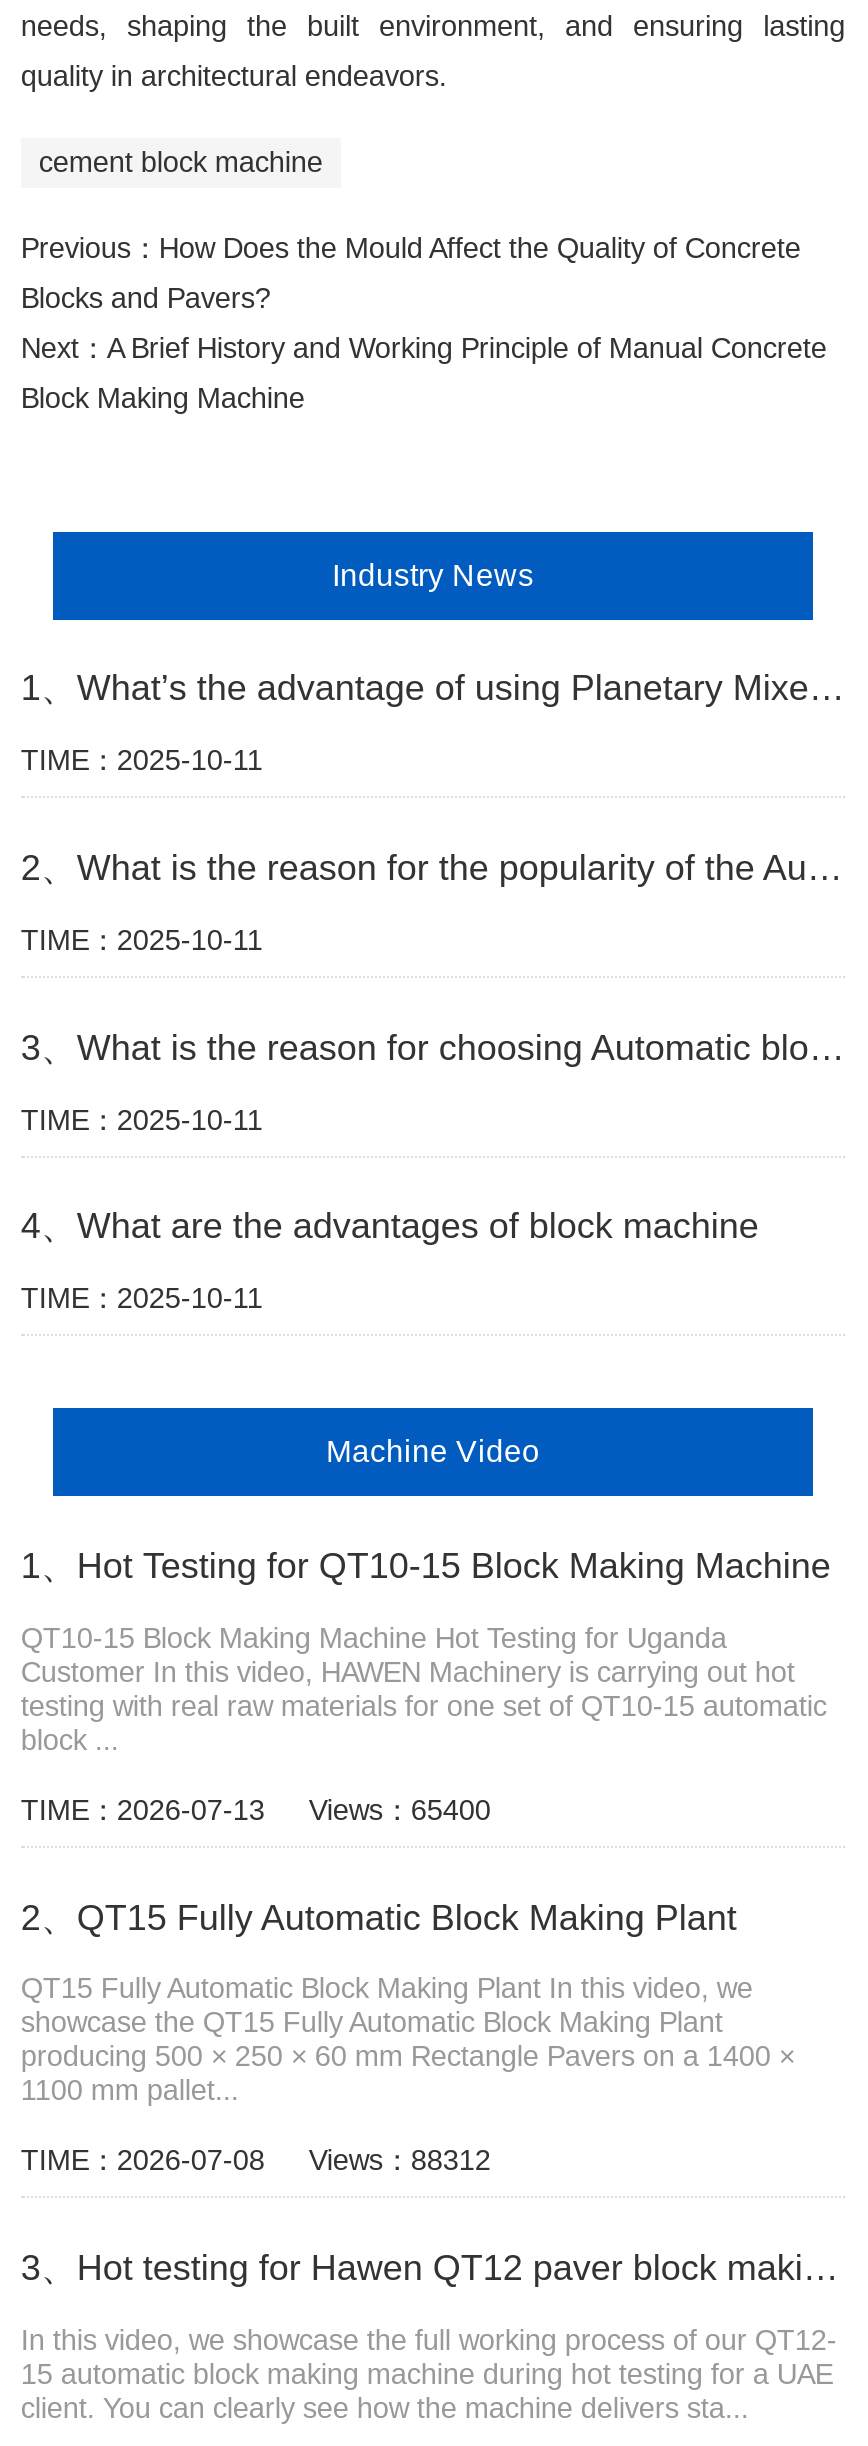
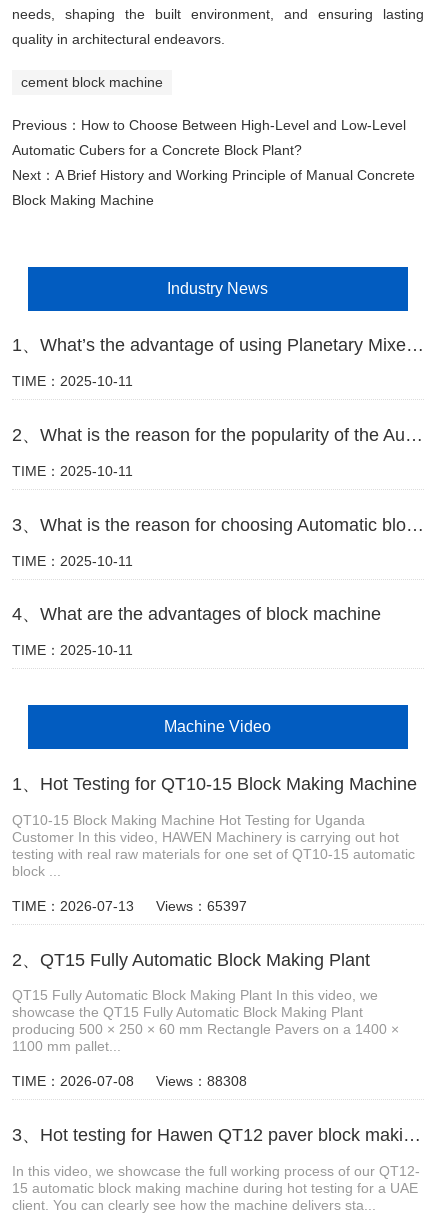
[21,232,801,264] Previous：How Does the Mould Affect the Quality of Concrete -> [12,117,406,133] Previous：How to Choose Between High-Level and Low-Level
[21,282,271,314] Blocks and Pavers? -> [12,142,302,158] Automatic Cubers for a Concrete Block Plant?
[21,1793,491,1825] TIME：2026-07-13 Views：65400 -> [12,898,247,914] TIME：2026-07-13 Views：65397
[21,2144,491,2176] TIME：2026-07-08 Views：88312 -> [12,1073,247,1089] TIME：2026-07-08 Views：88308

